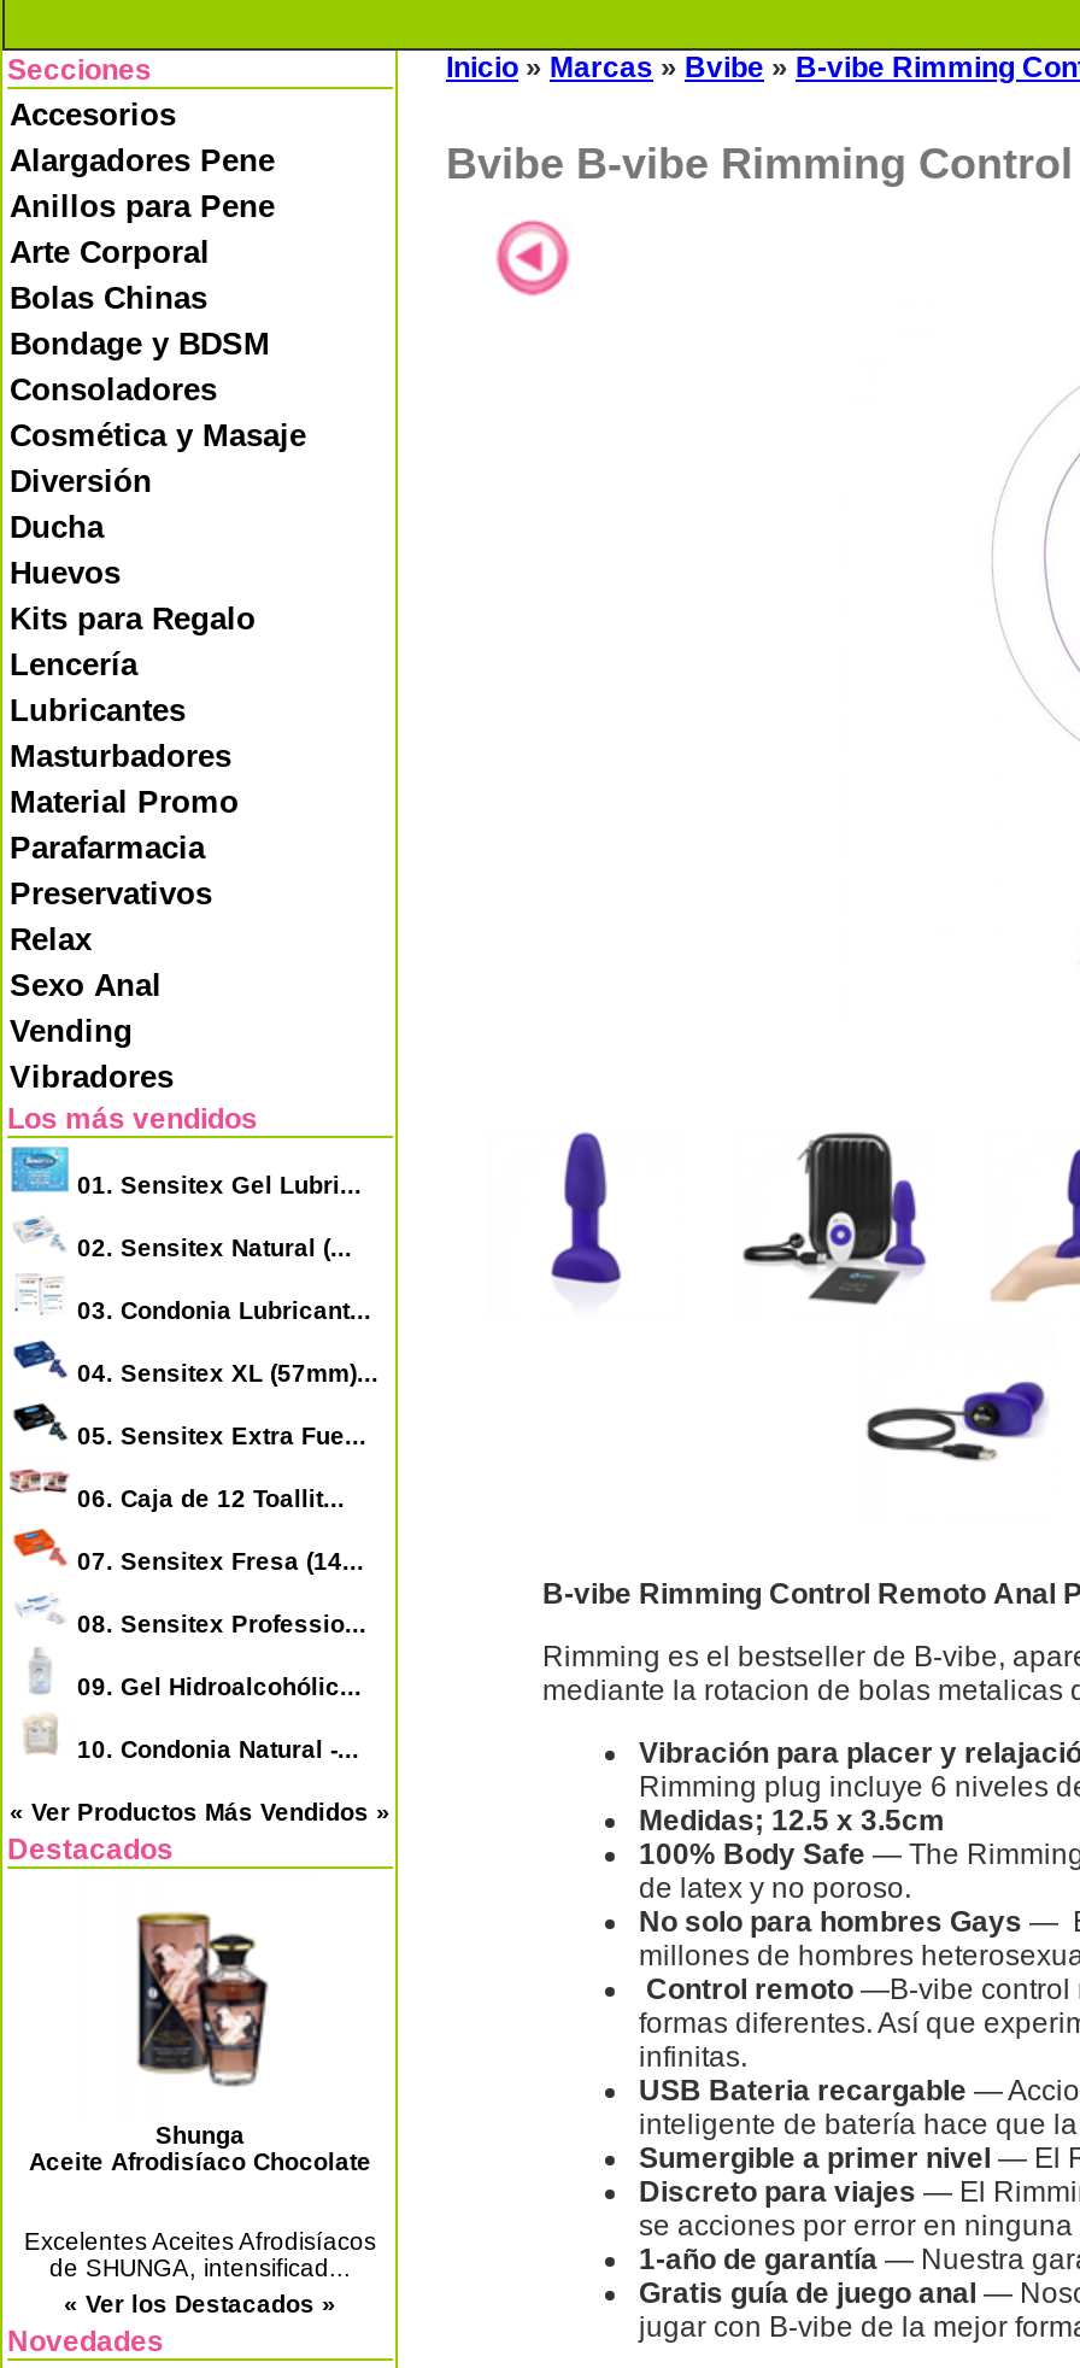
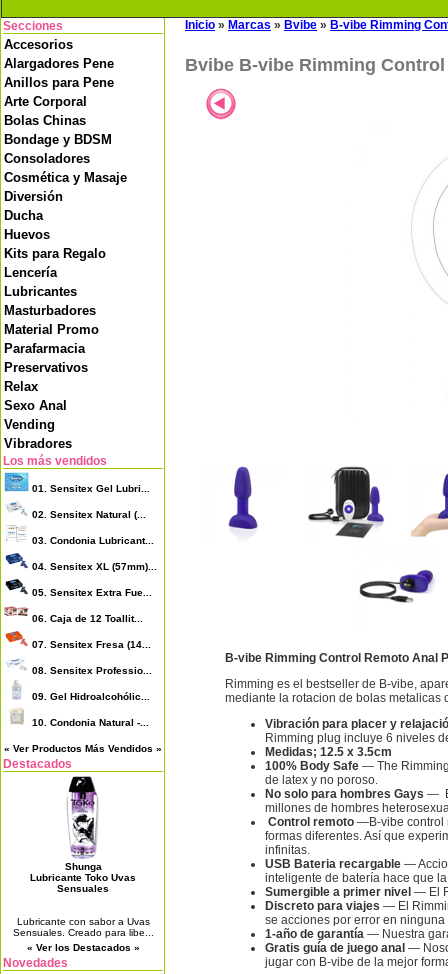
[29,1878,371,2175] [image] | Aceite Afrodisíaco Chocolate -> [30,775,136,894] [image] | Lubricante Toko Uvas | Sensuales
[24,2228,376,2281] Excelentes Aceites Afrodisíacos | de SHUNGA, intensificad... -> [12,916,153,938] Lubricante con sabor a Uvas | Sensuales. Creado para libe...

